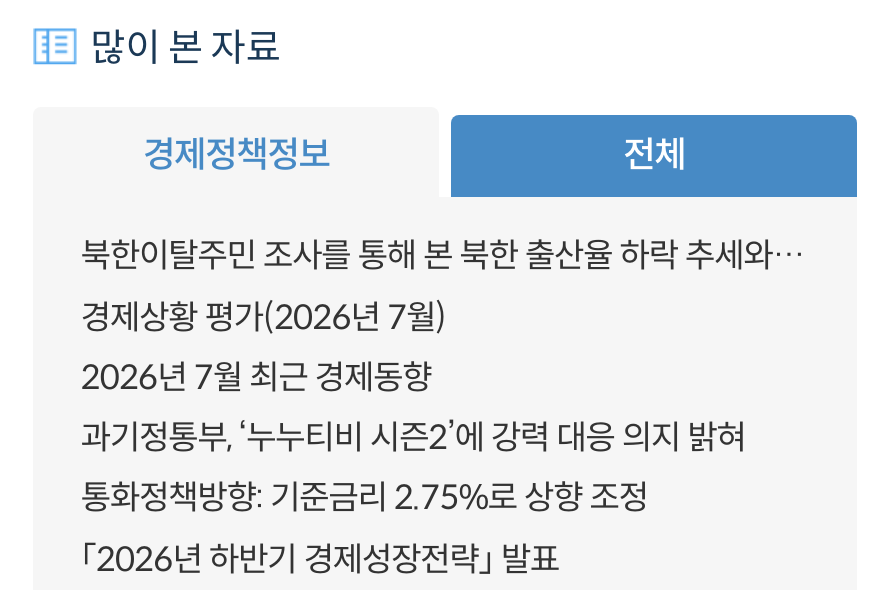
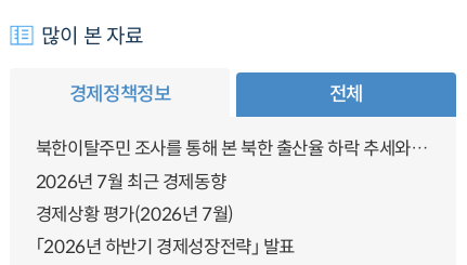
moved [81,296,446,338] -> [36,203,234,226]: 경제상황 평가(2026년 7월)
[81,417,746,520] 과기정통부, ‘누누티비 시즌2’에 강력 대응 의지 밝혀 | 통화정책방향: 기준금리 2.75%로 상향 조정 -> none

